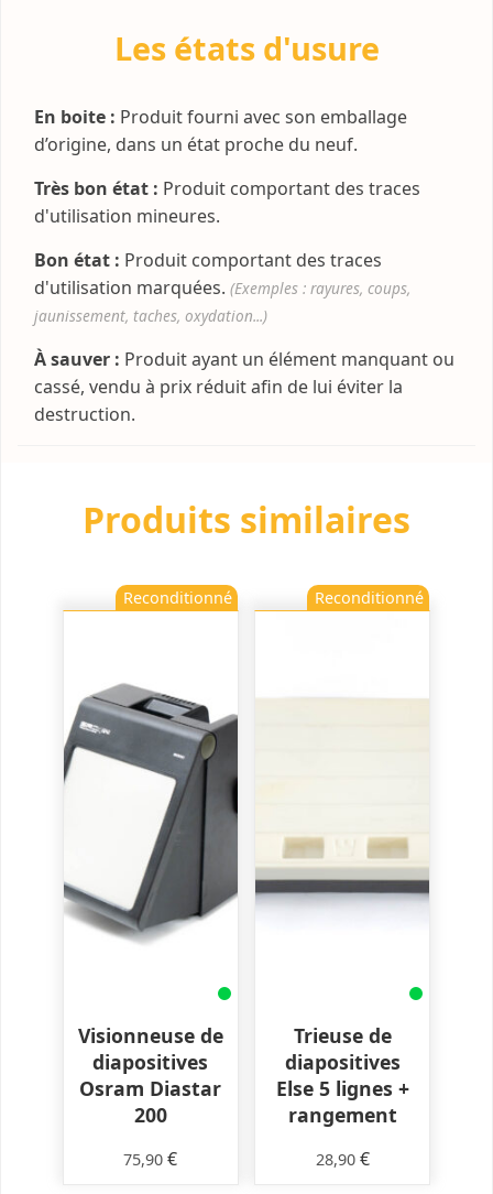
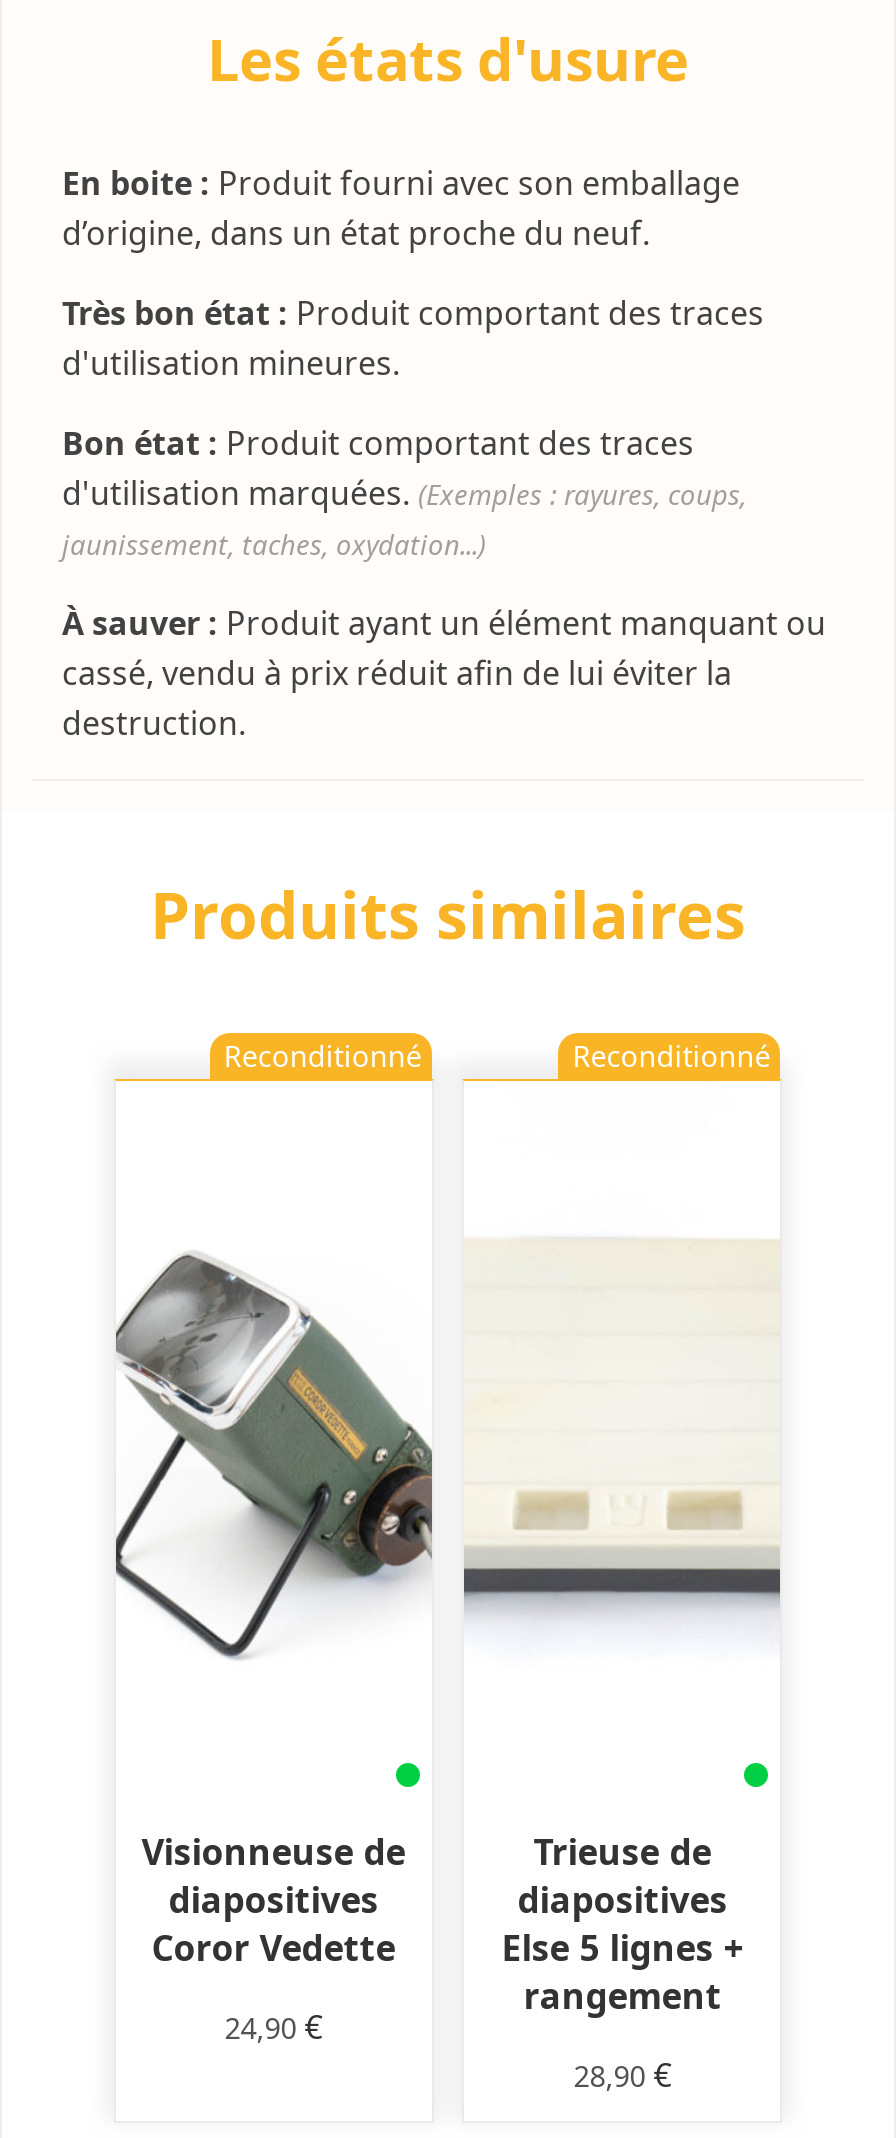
[63,683,239,944] [image] -> [114,1213,432,1683] [image]
[80,1075,222,1128] Osram Diastar | 200 -> [152,1923,396,1971] Coror Vedette
[124,1147,178,1171] 75,90 € -> [225,2005,323,2049] 24,90 €

